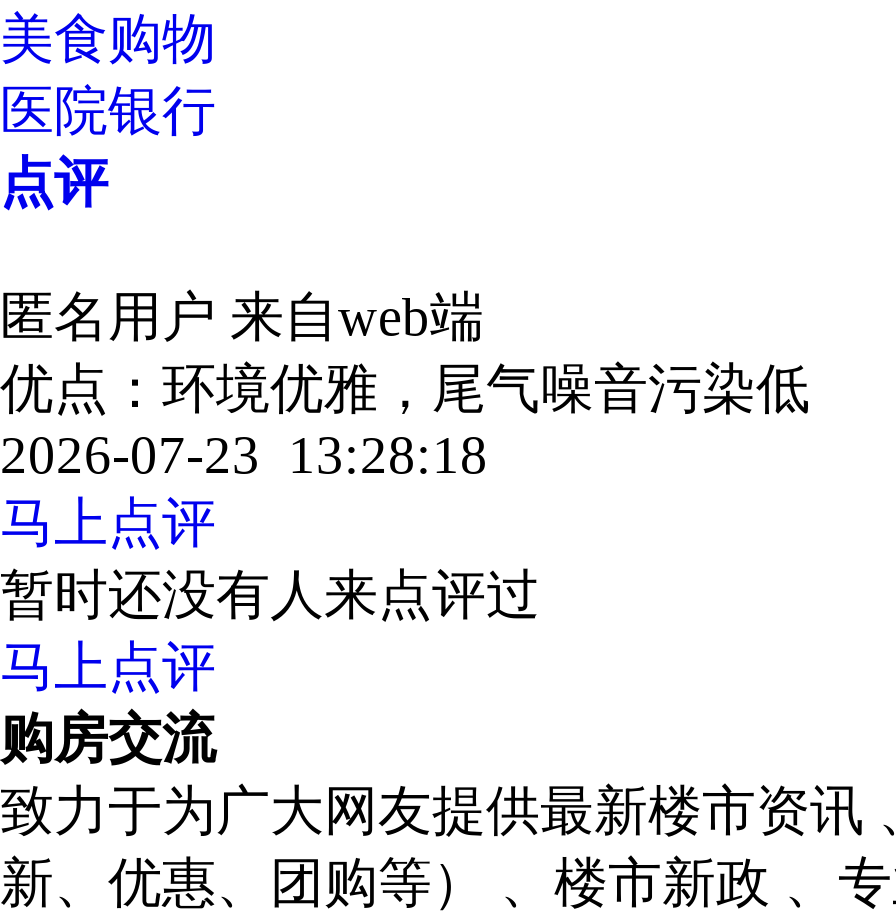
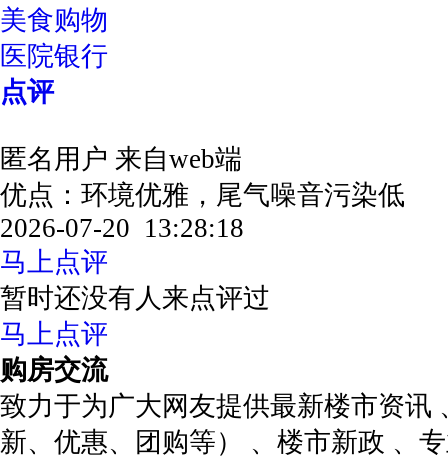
[0,425,488,485] 2026-07-23 13:28:18 -> [0,213,244,243] 2026-07-20 13:28:18

